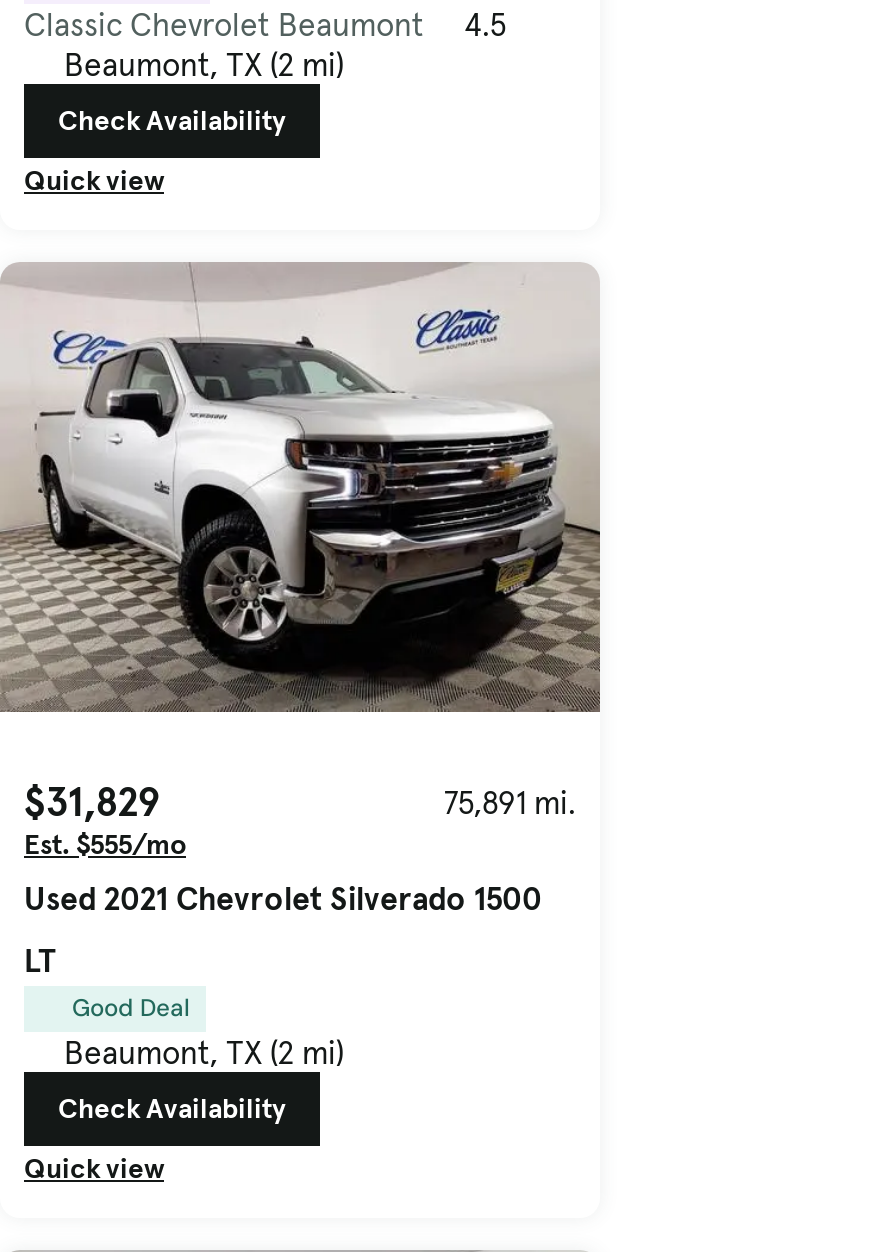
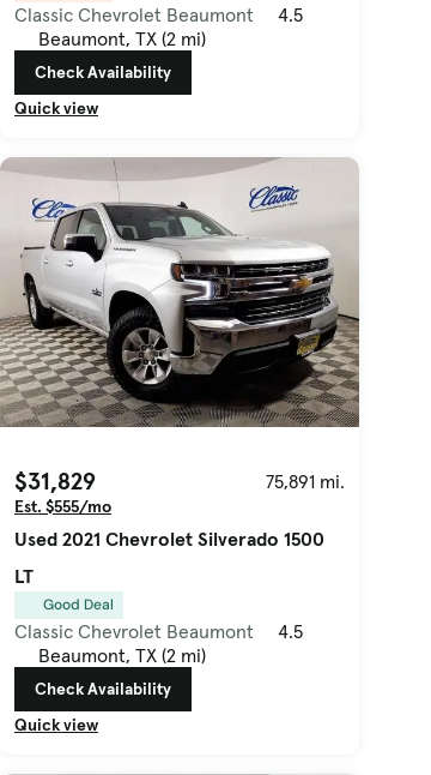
none -> [14,619,303,643] Classic Chevrolet Beaumont | 4.5

